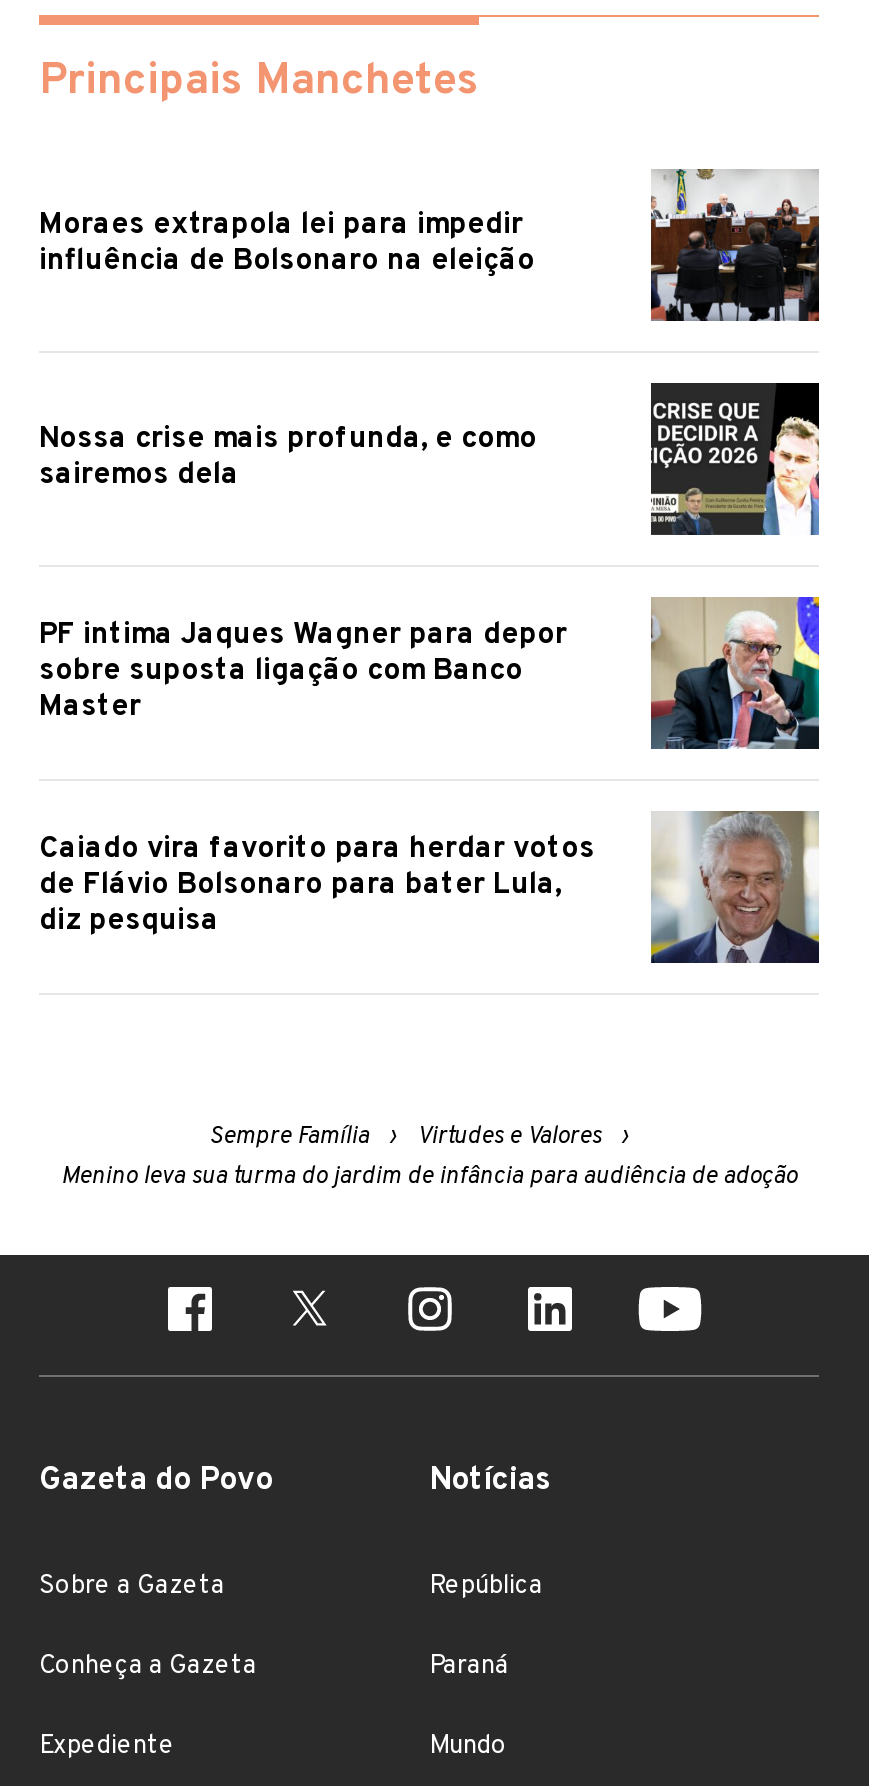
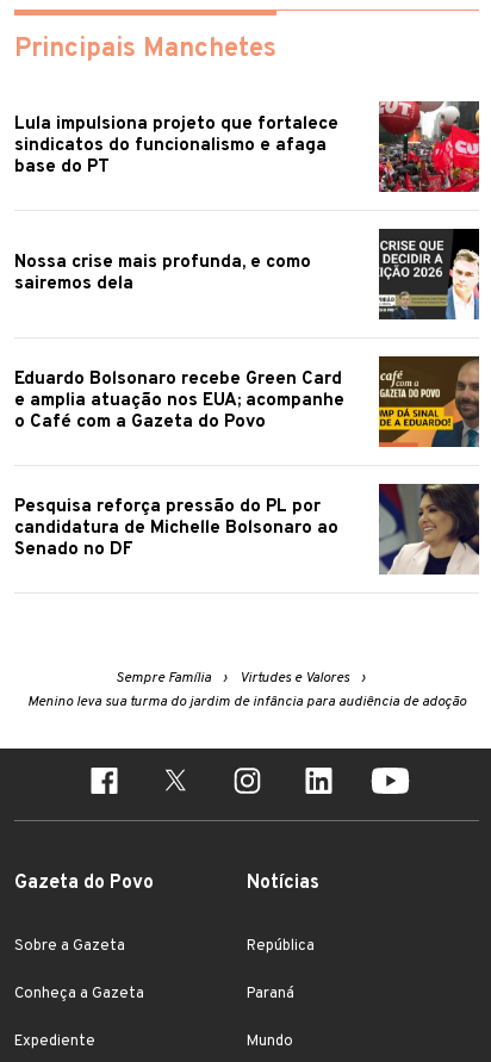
[649,167,821,323] [image] -> [378,100,480,193] [image]
[39,206,535,280] Moraes extrapola lei para impedir | influência de Bolsonaro na eleição -> [14,113,338,178] Lula impulsiona projeto que fortalece | sindicatos do funcionalismo e afaga | base do PT
[649,595,821,751] [image] -> [378,355,480,448] [image]
[39,616,567,726] PF intima Jaques Wagner para depor | sobre suposta ligação com Banco | Master -> [14,368,344,434] Eduardo Bolsonaro recebe Green Card | e amplia atuação nos EUA; acompanhe | o Café com a Gazeta do Povo
[39,809,821,965] [image] | Caiado vira favorito para herdar votos | de Flávio Bolsonaro para bater Lula, | diz pesquisa -> [14,483,480,575] [image] | Pesquisa reforça pressão do PL por | candidatura de Michelle Bolsonaro ao | Senado no DF

